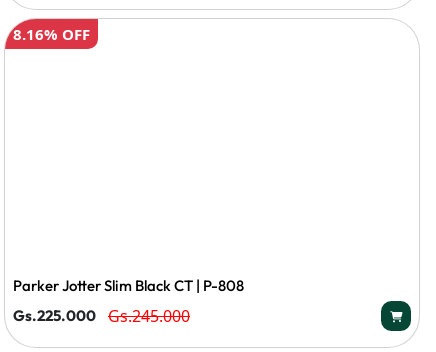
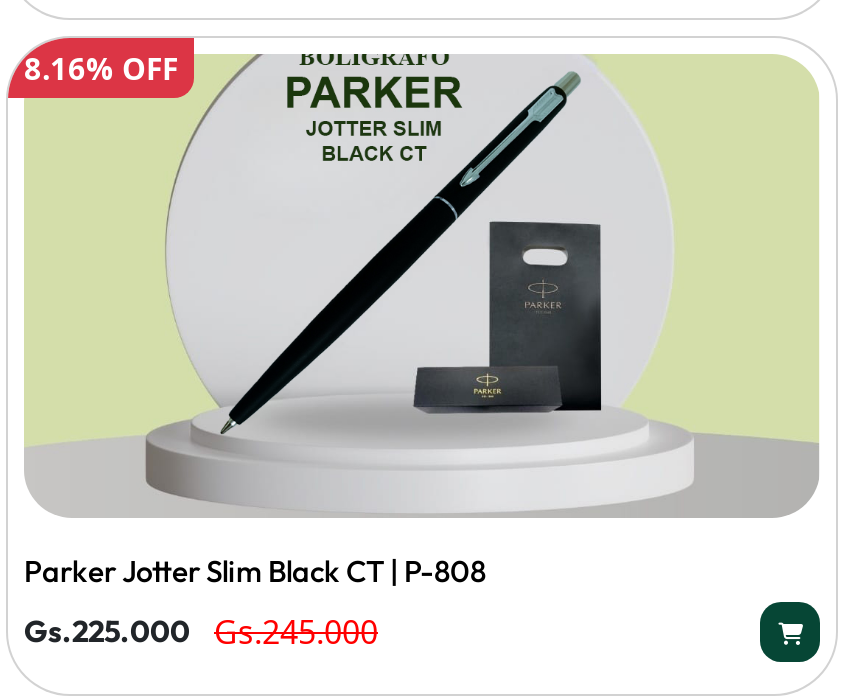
none -> [24,52,820,518] [image]

